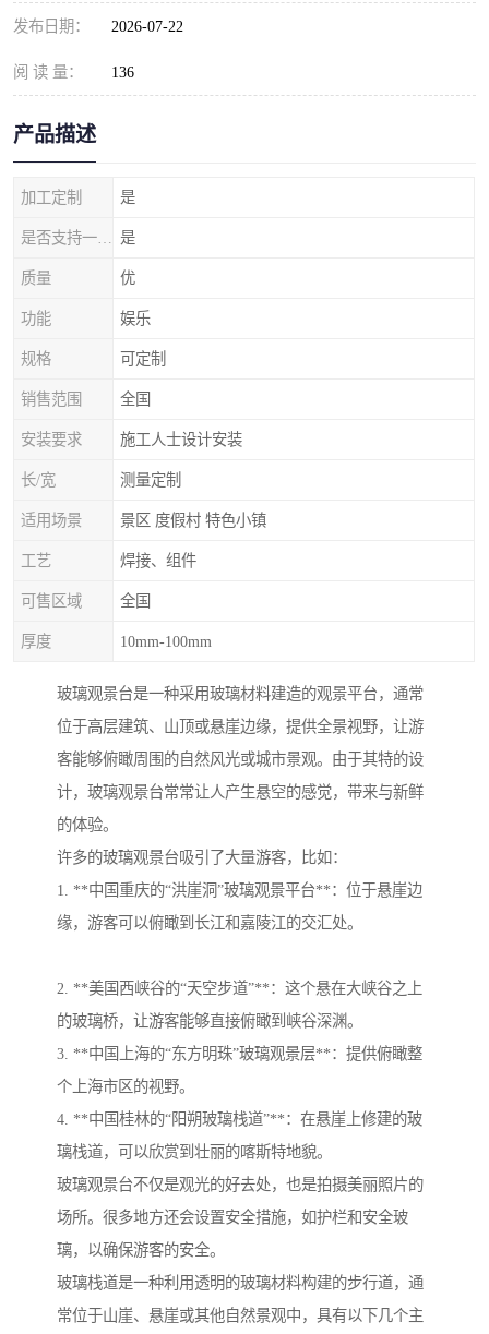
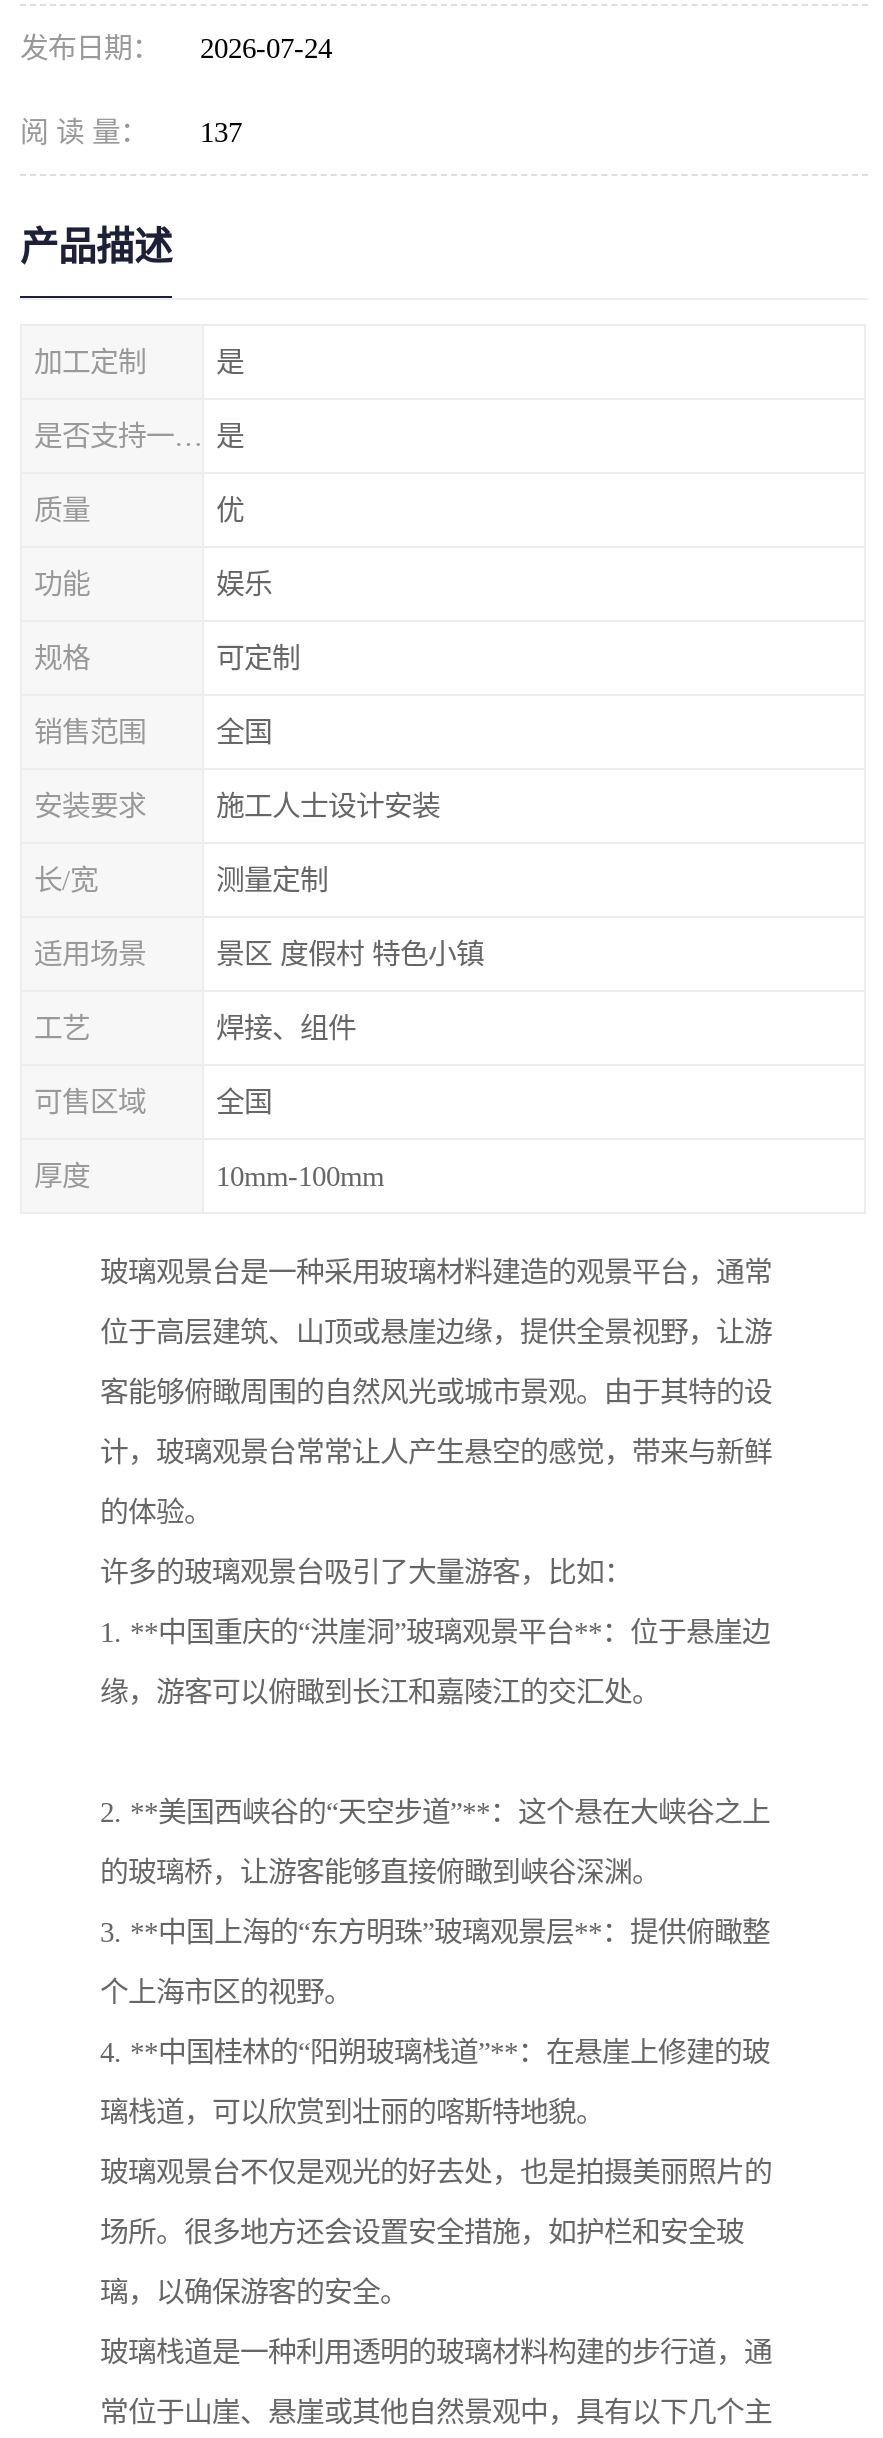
[13,17,183,35] 发布日期： 2026-07-22 -> [20,32,332,64] 发布日期： 2026-07-24
[13,63,134,81] 阅 读 量： 136 -> [20,116,242,148] 阅 读 量： 137

